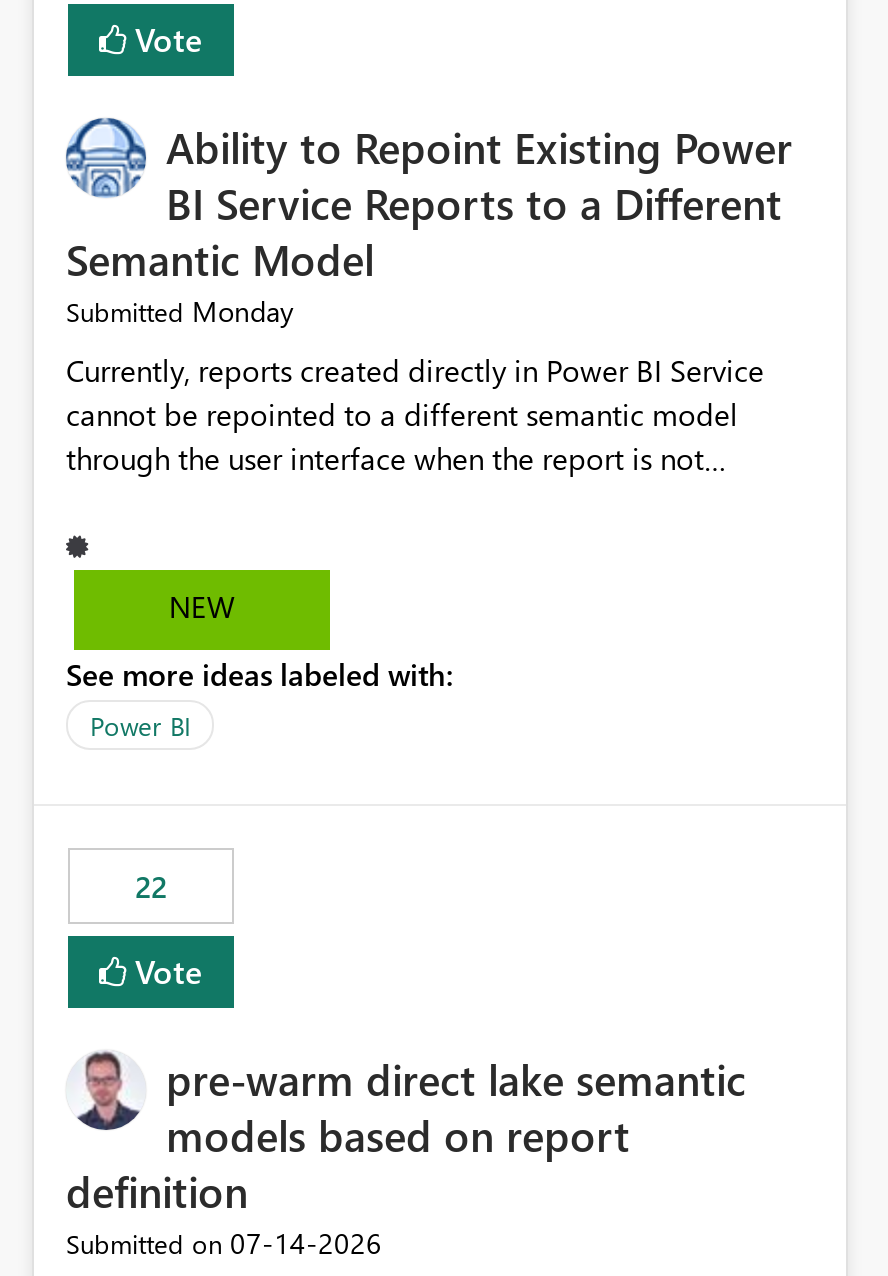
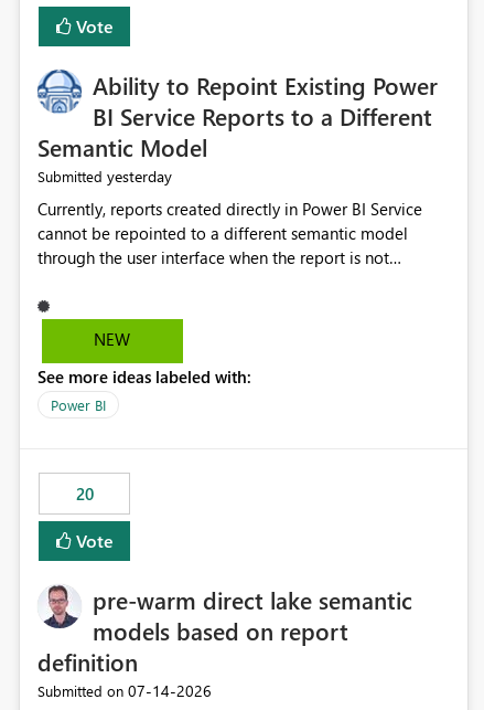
[66,293,294,331] Submitted Monday -> [37,166,172,187] Submitted yesterday
[135,867,167,907] 22 -> [76,483,93,505] 20

